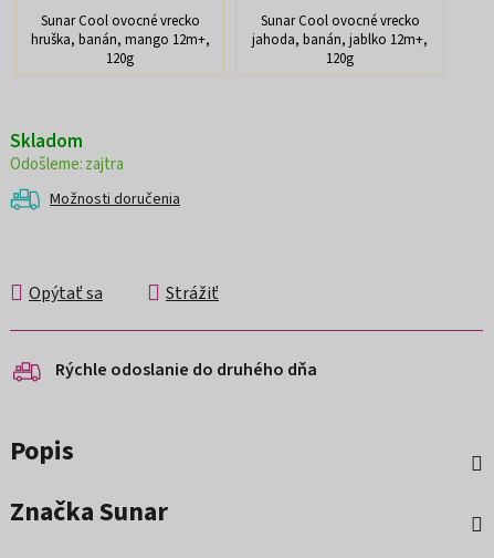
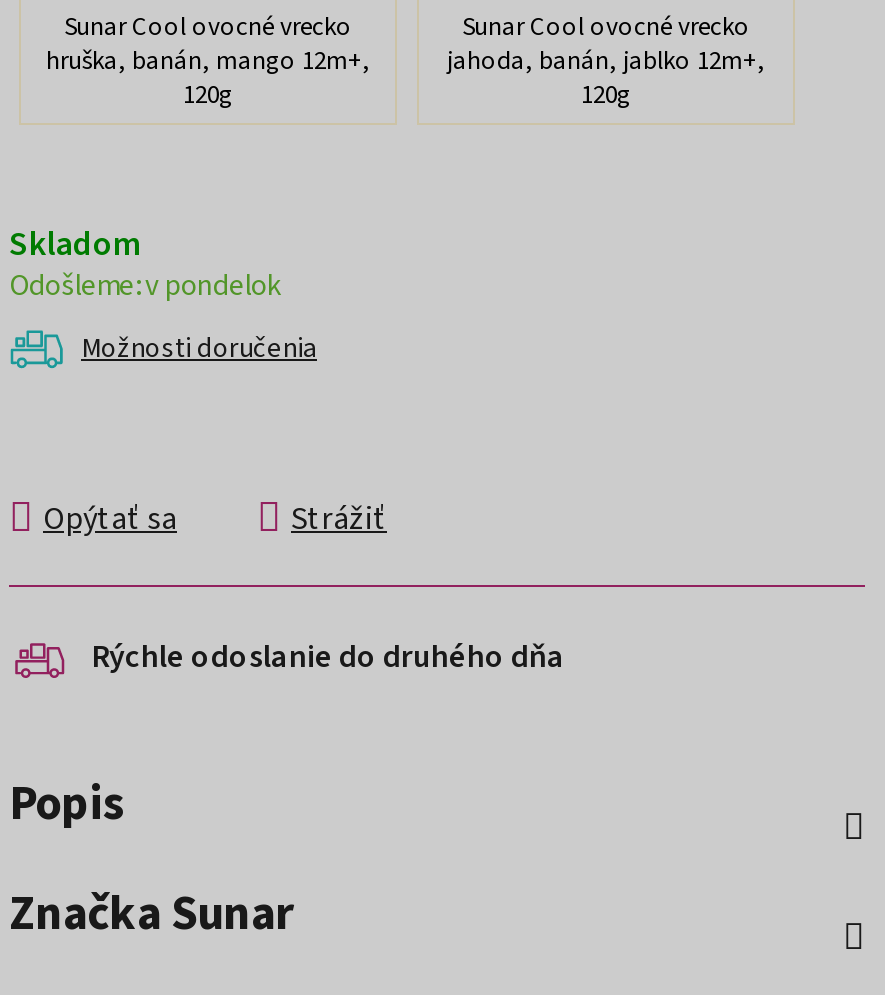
[85,153,124,176] zajtra -> [145,265,281,307] v pondelok

